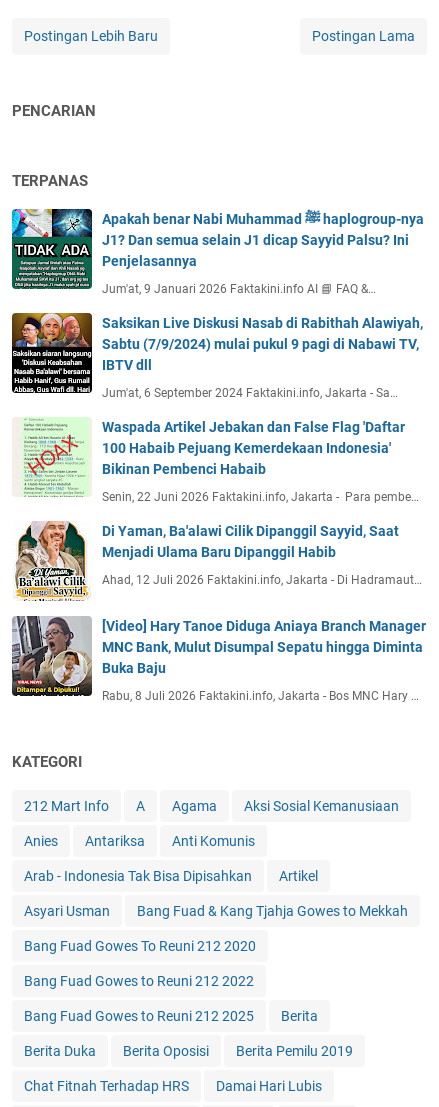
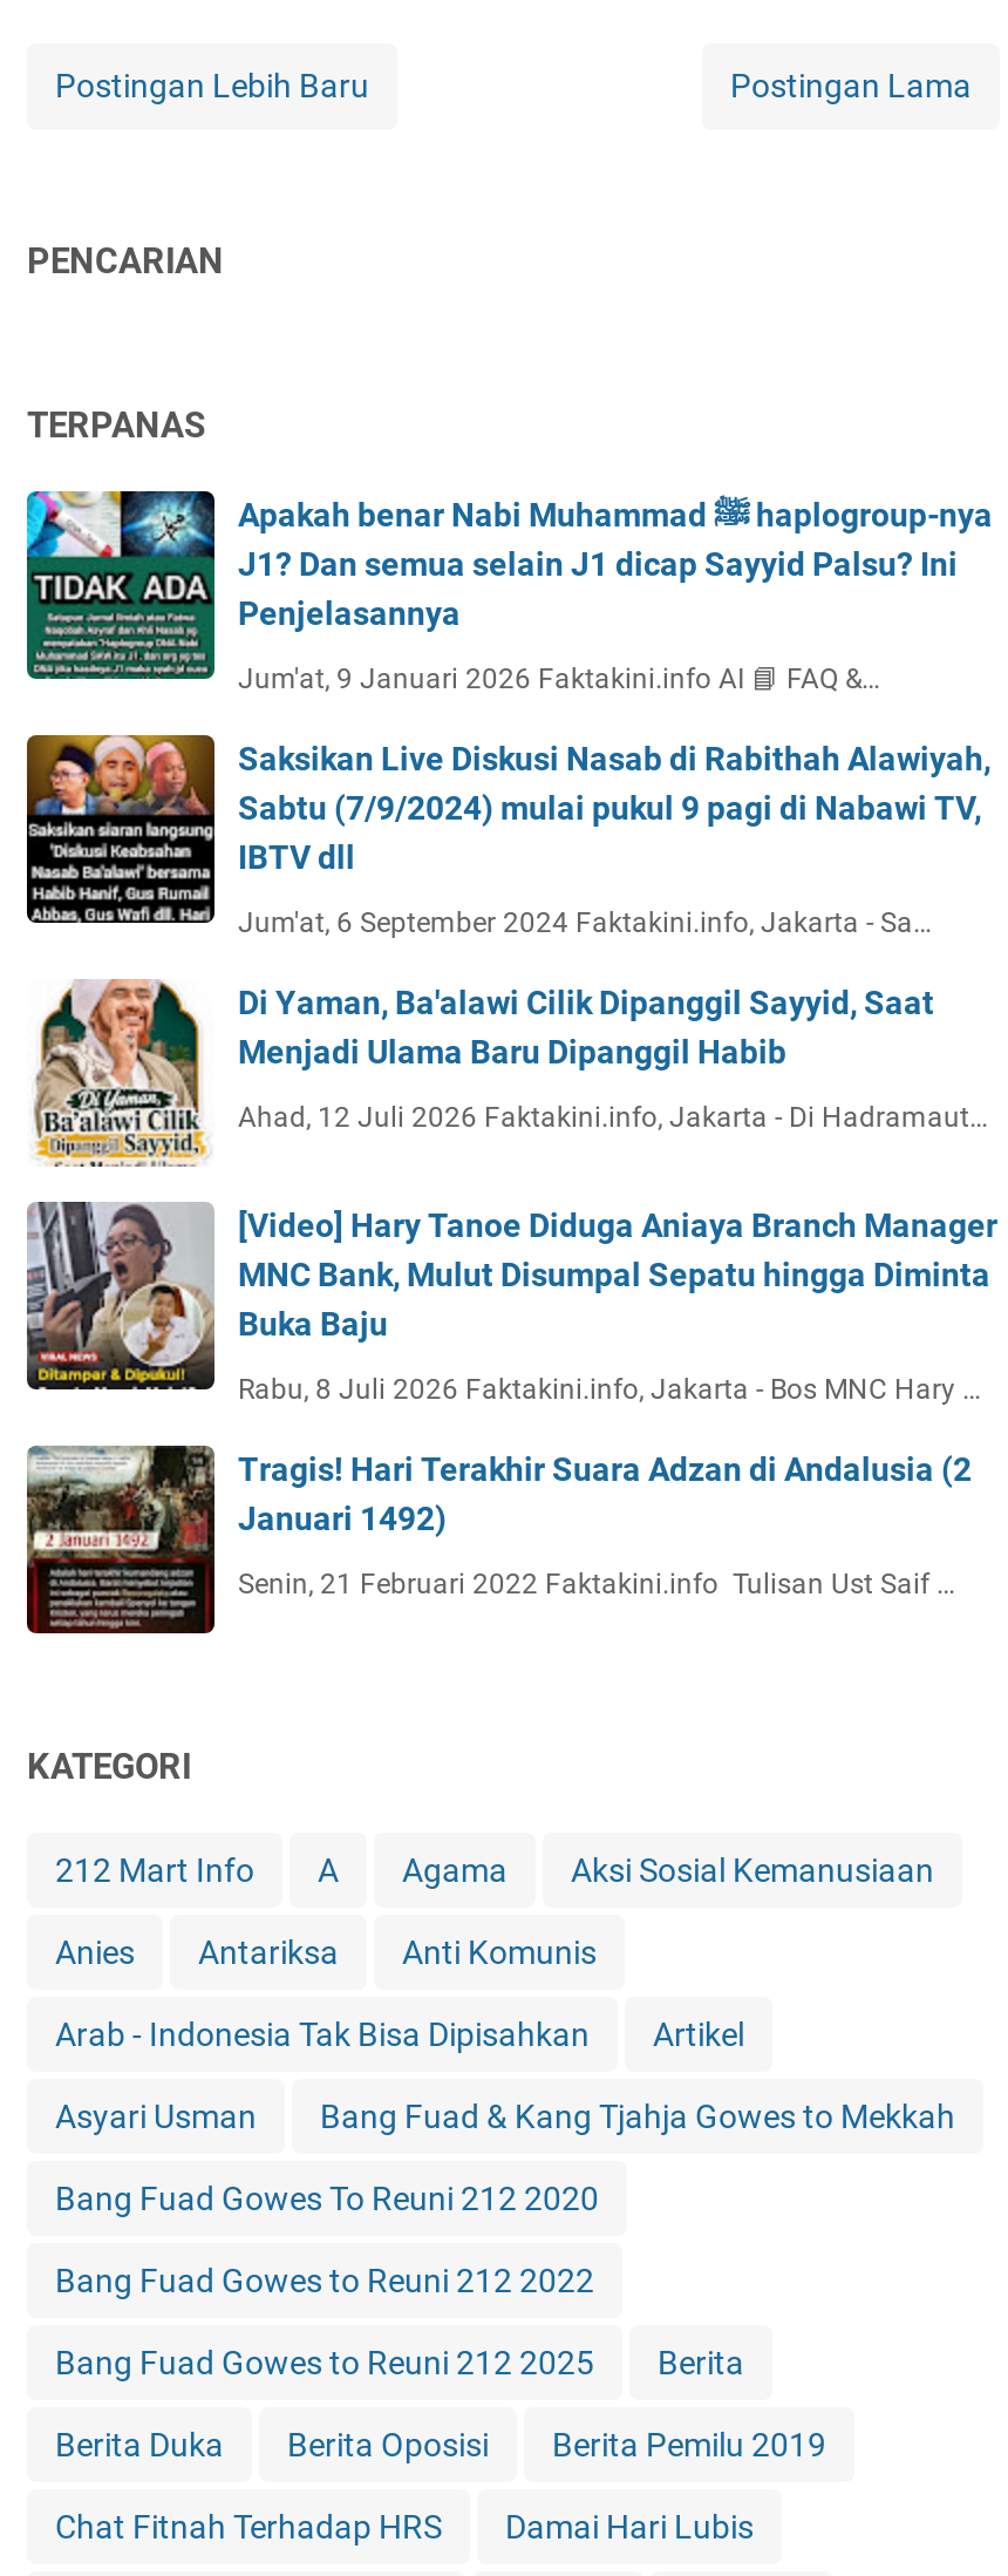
[16,417,419,504] [image] | Waspada Artikel Jebakan dan False Flag 'Daftar | 100 Habaib Pejuang Kemerdekaan Indonesia' | Bikinan Pembenci Habaib | Senin, 22 Juni 2026 Faktakini.info, Jakarta - Para pembe… -> none
moved [12,520,426,703] -> [27,977,997,1407]: [image] | Di Yaman, Ba'alawi Cilik Dipanggil Sayyid, Saat | Menjadi Ulama Baru Dipanggil Habib | Ahad, 12 Juli 2026 Faktakini.info, Jakarta - Di Hadramaut… | [Video] Hary Tanoe Diduga Aniaya Branch Manager | MNC Bank, Mulut Disumpal Sepatu hingga Diminta | Buka Baju | Rabu, 8 Juli 2026 Faktakini.info, Jakarta - Bos MNC Hary …
none -> [25,1443,972,1636] [image] | Tragis! Hari Terakhir Suara Adzan di Andalusia (2 | Januari 1492) | Senin, 21 Februari 2022 Faktakini.info Tulisan Ust Saif …

